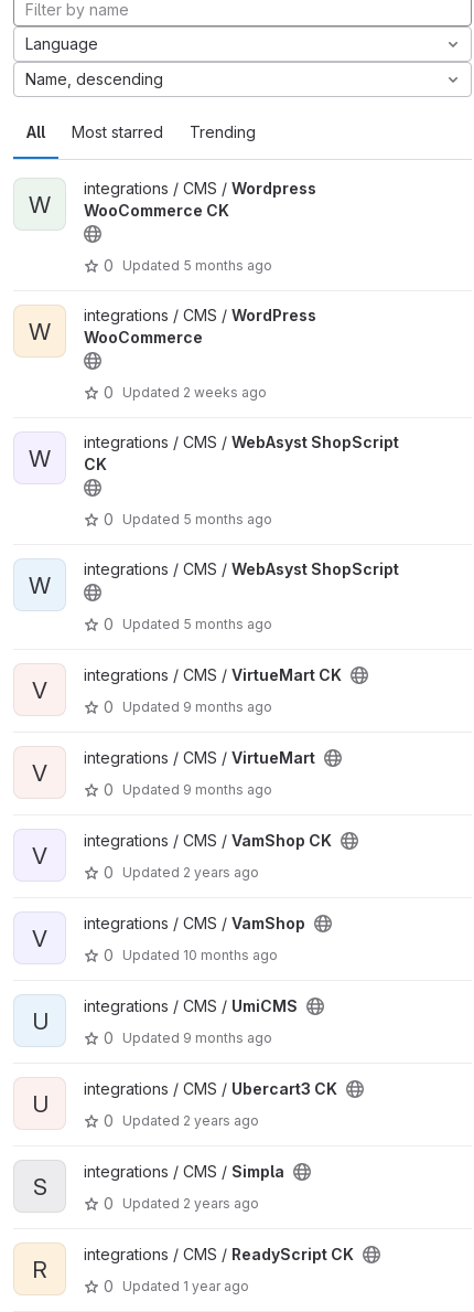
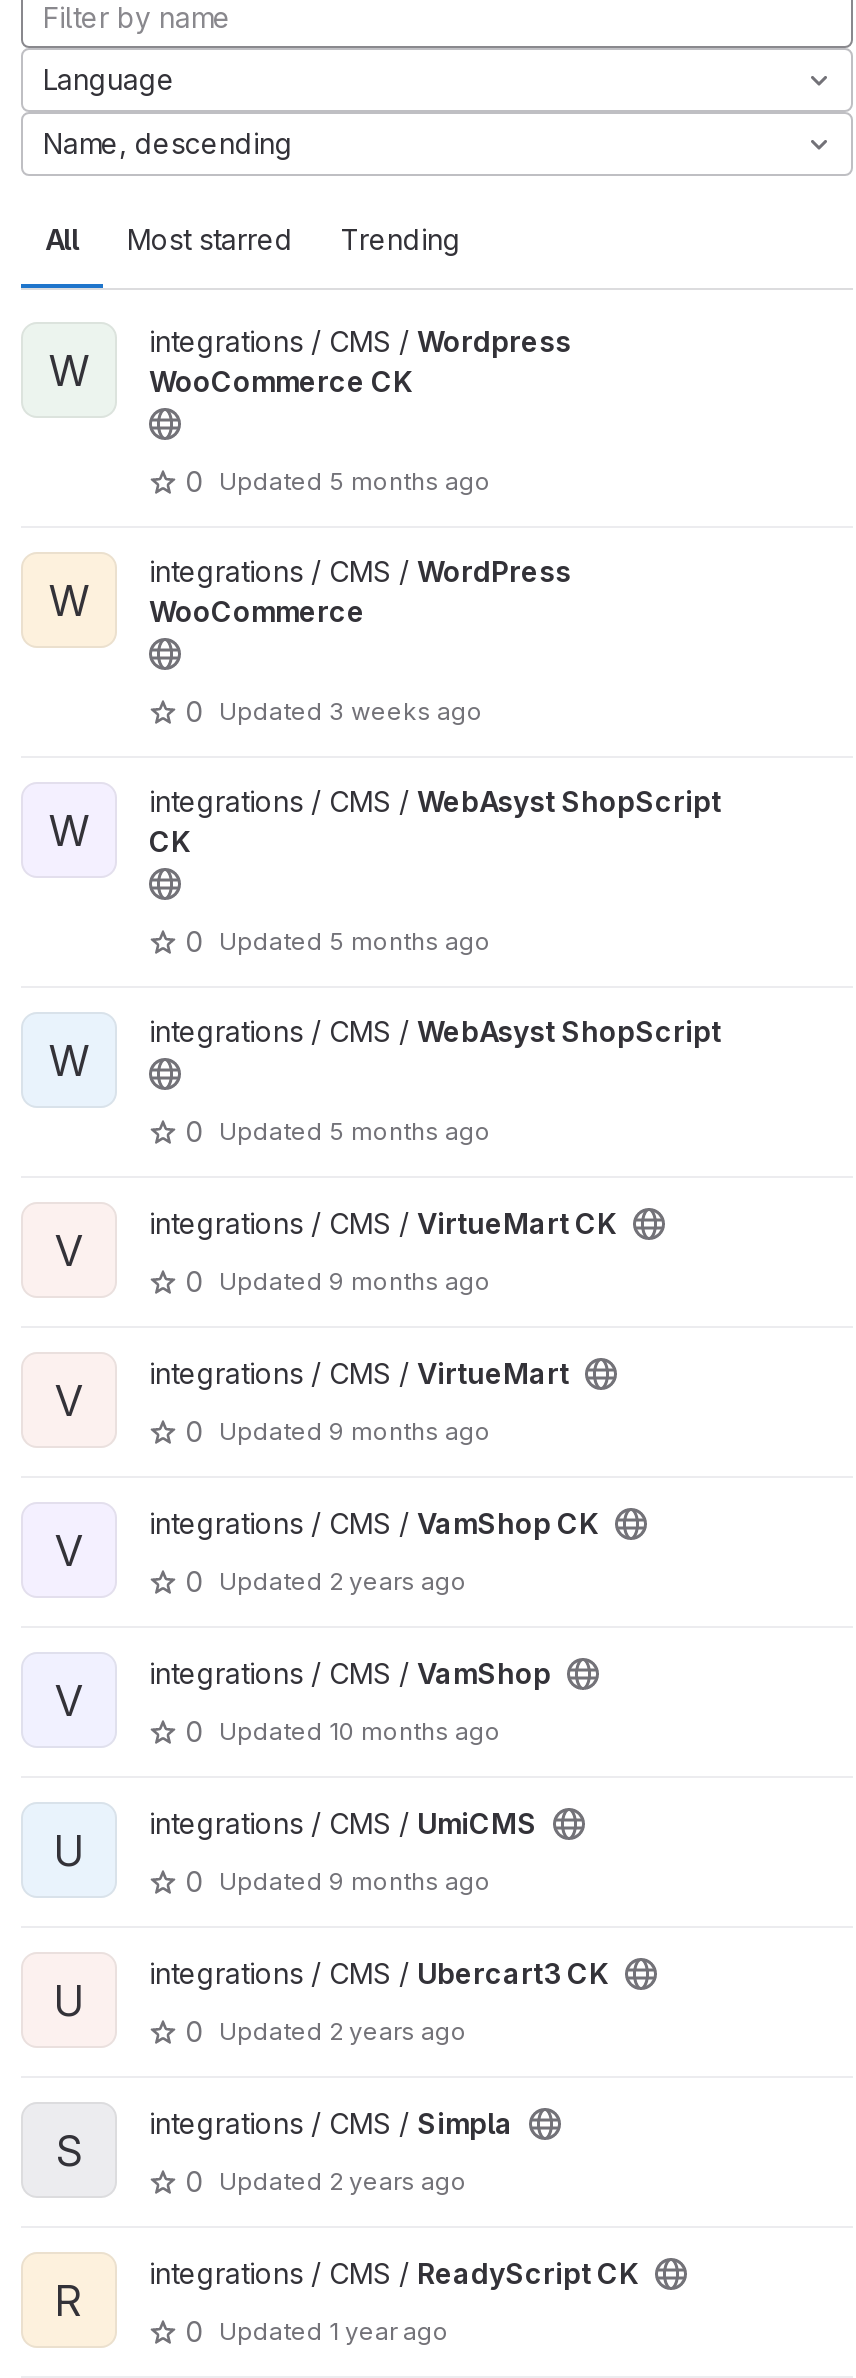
[104,383,267,402] 0 Updated 2 weeks ago -> [185,694,483,728] 0 Updated 3 weeks ago

